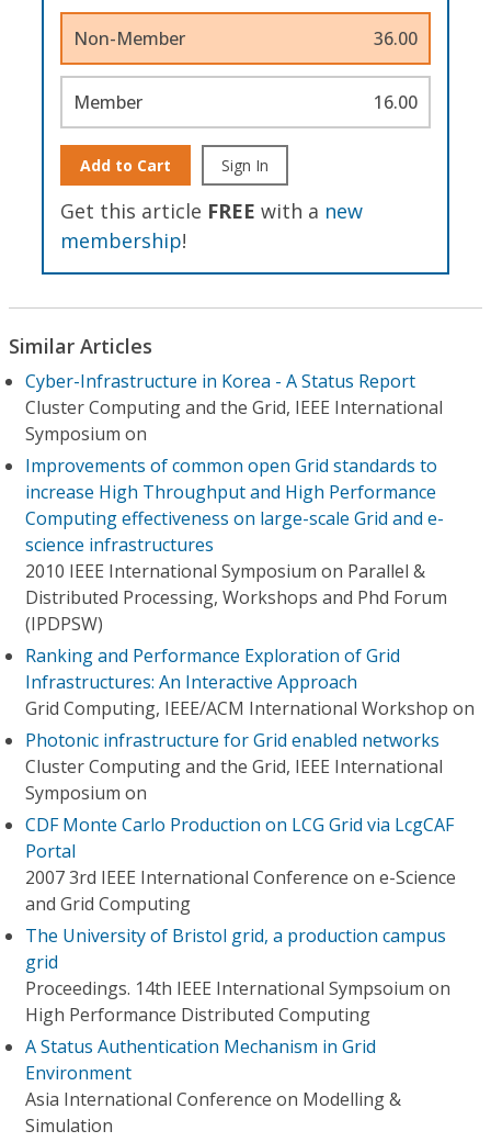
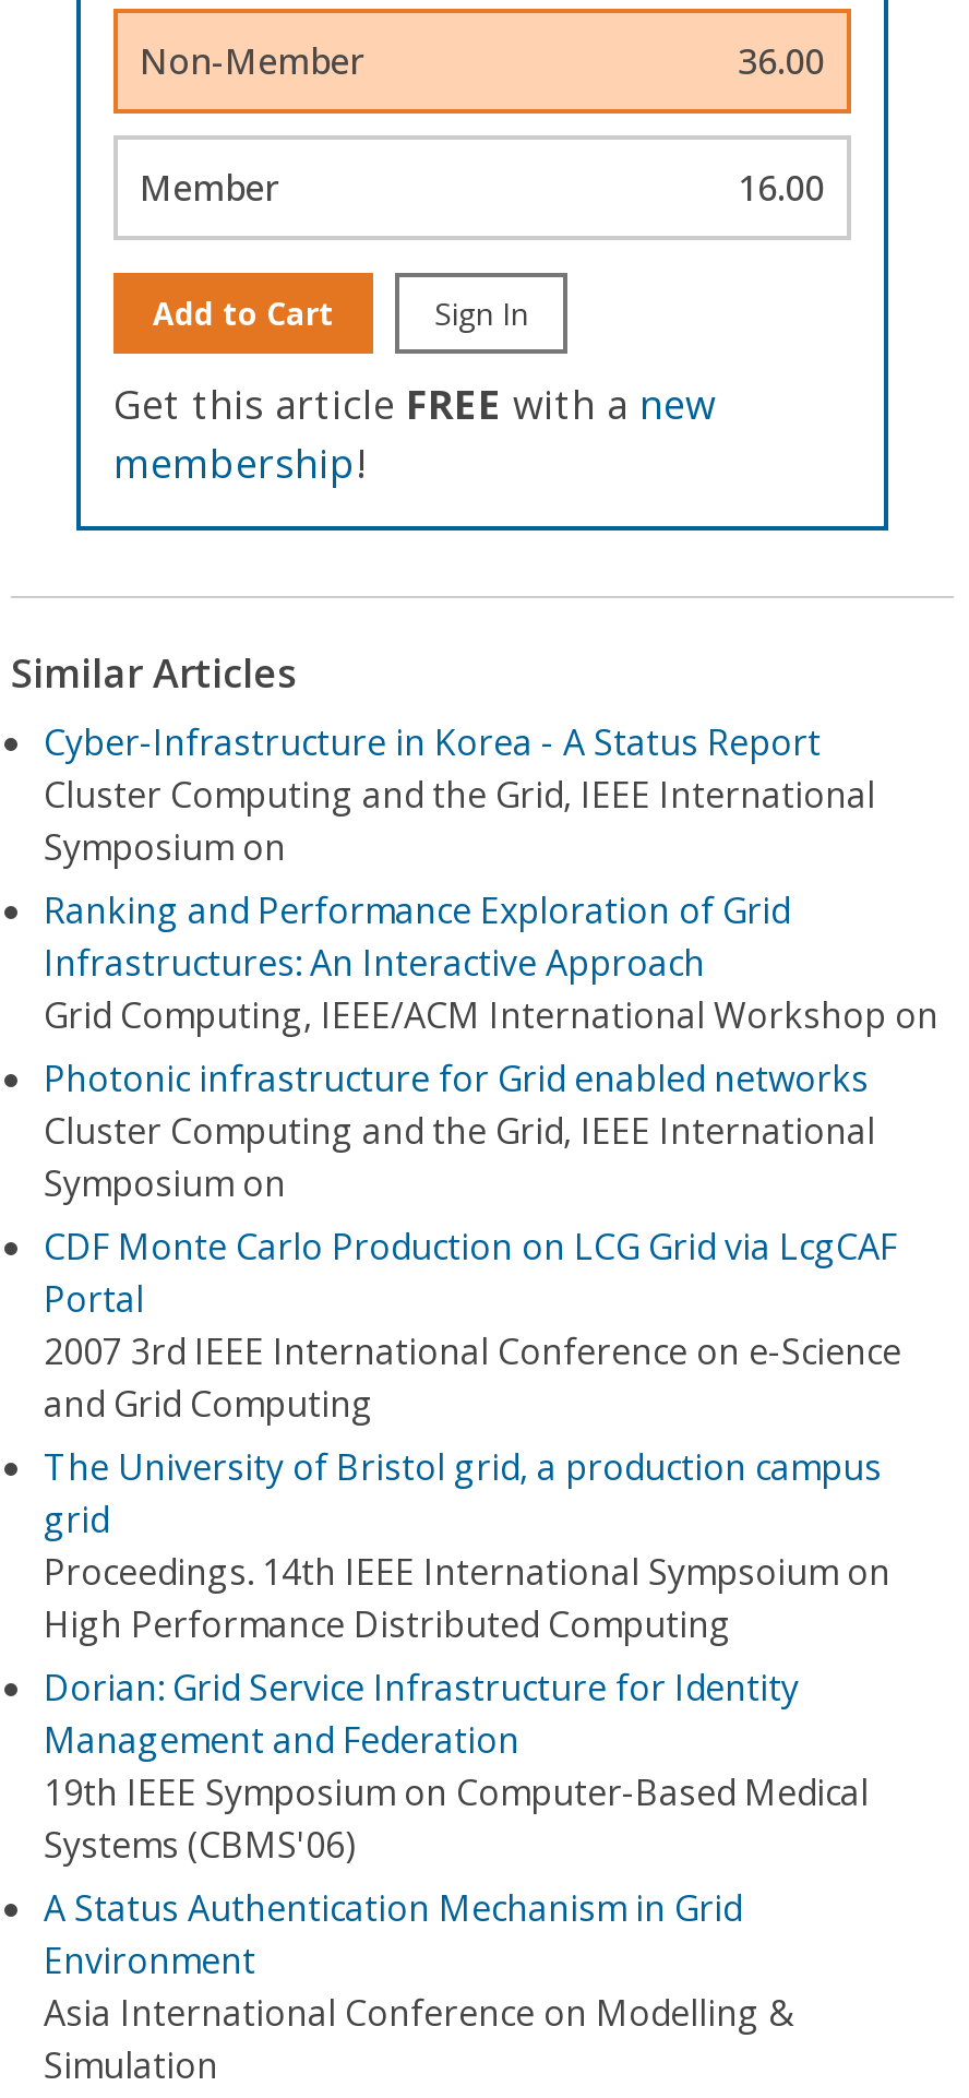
[25,454,447,636] Improvements of common open Grid standards to | increase High Throughput and High Performance | Computing effectiveness on large-scale Grid and e- | science infrastructures | 2010 IEEE International Symposium on Parallel & | Distributed Processing, Workshops and Phd Forum | (IPDPSW) -> none
moved [25,643,475,1027] -> [44,886,938,1648]: Ranking and Performance Exploration of Grid | Infrastructures: An Interactive Approach | Grid Computing, IEEE/ACM International Workshop on | ... | Proceedings. 14th IEEE International Sympsoium on | High Performance Distributed Computing
none -> [44,1664,869,1869] Dorian: Grid Service Infrastructure for Identity | Management and Federation | 19th IEEE Symposium on Computer-Based Medical | Systems (CBMS'06)

